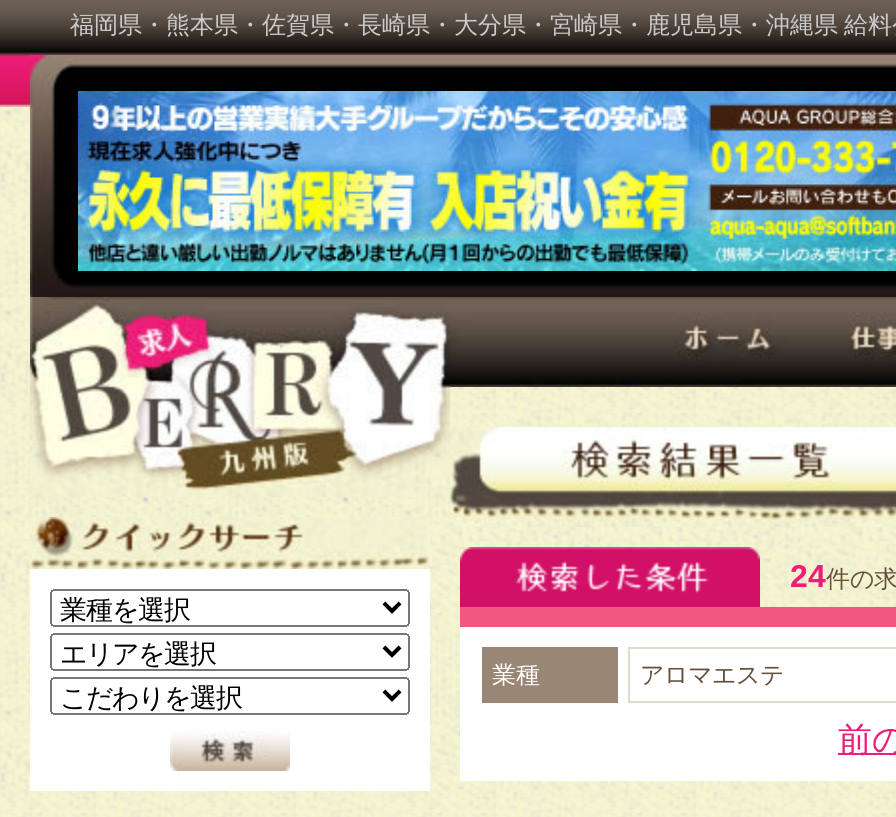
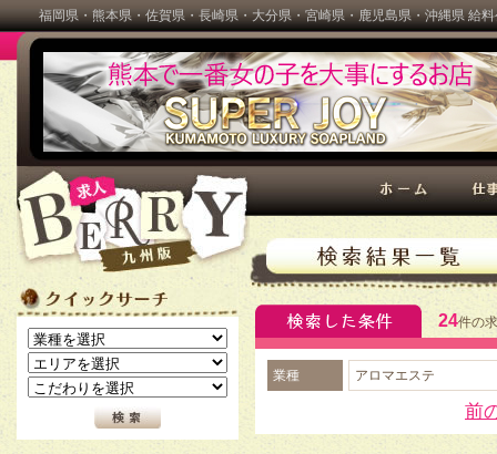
[76,89,890,273] [image] -> [42,51,494,153] [image]

